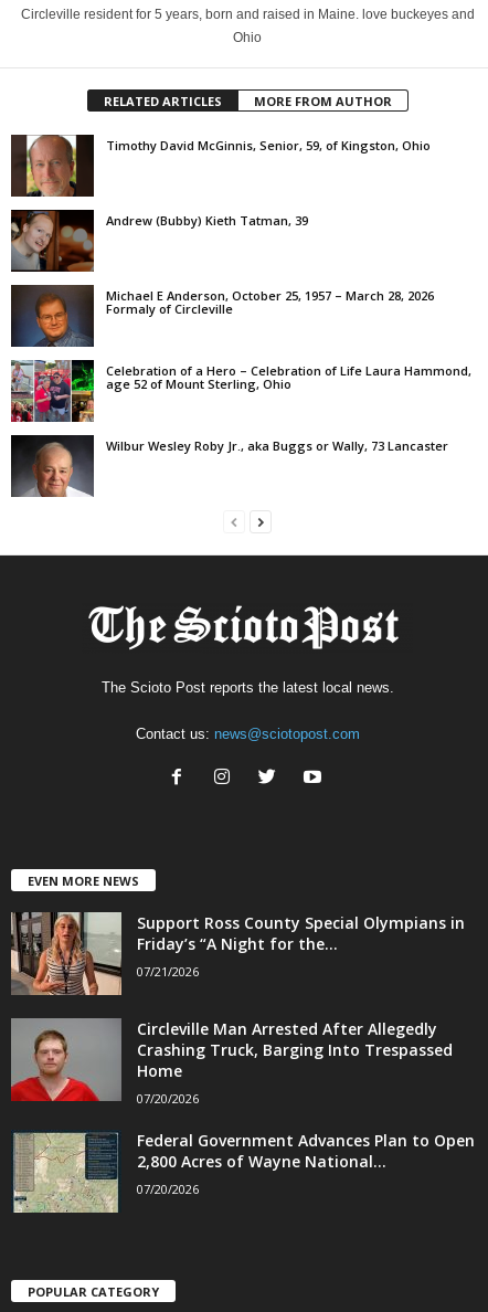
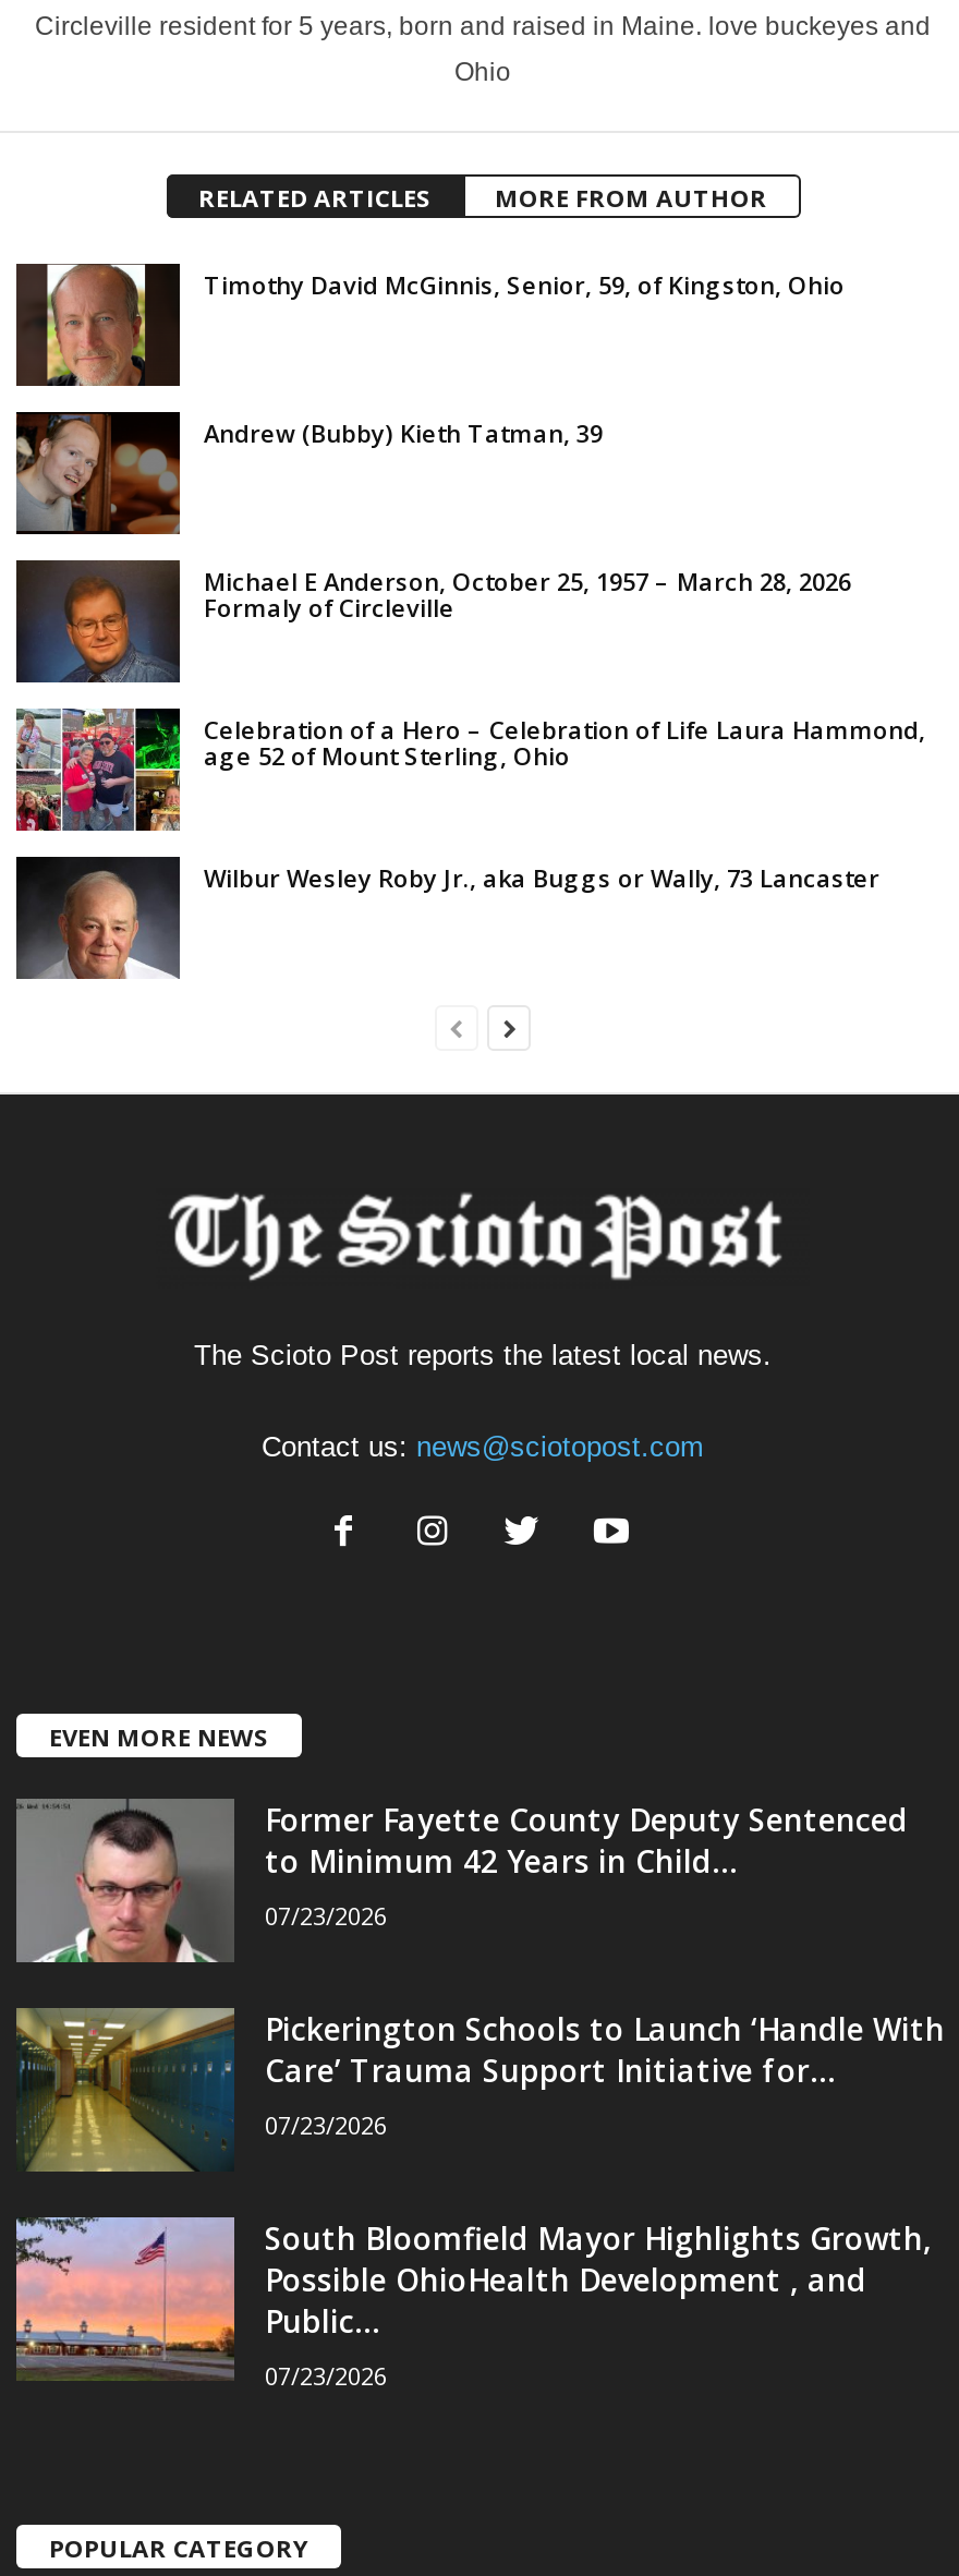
[10,912,465,996] [image] | Support Ross County Special Olympians in | Friday’s “A Night for the... | 07/21/2026 -> [14,1798,908,1963] [image] | Former Fayette County Deputy Sentenced | to Minimum 42 Years in Child... | 07/23/2026
[10,1018,453,1106] [image] | Circleville Man Arrested After Allegedly | Crashing Truck, Barging Into Trespassed | Home | 07/20/2026 -> [16,2007,945,2175] [image] | Pickerington Schools to Launch ‘Handle With | Care’ Trauma Support Initiative for... | 07/23/2026
[11,1123,475,1214] [image] | Federal Government Advances Plan to Open | 2,800 Acres of Wayne National... | 07/20/2026 -> [14,2214,932,2393] [image] | South Bloomfield Mayor Highlights Growth, | Possible OhioHealth Development , and | Public... | 07/23/2026

